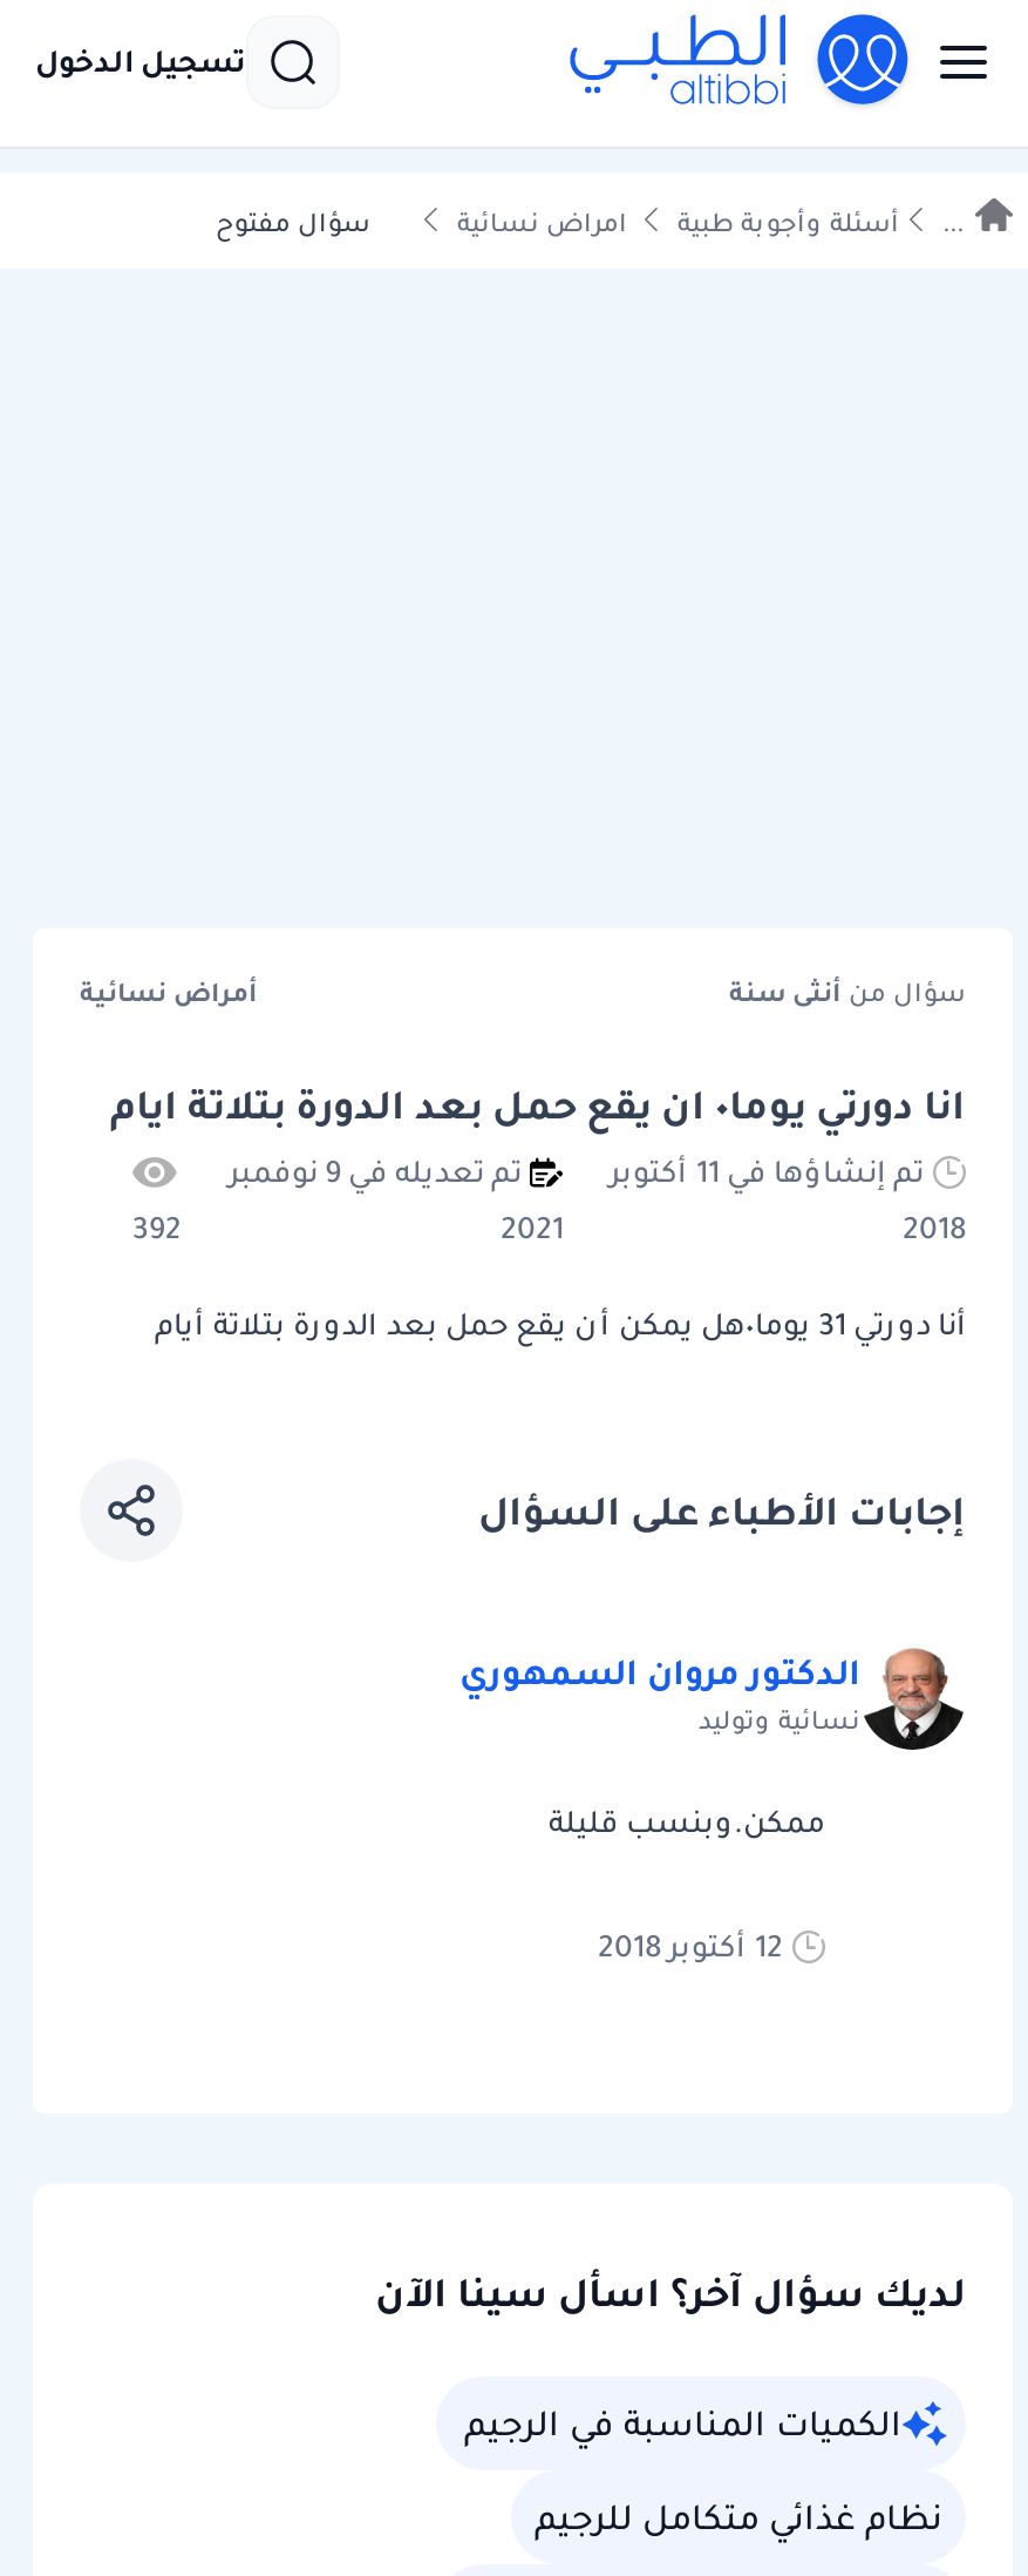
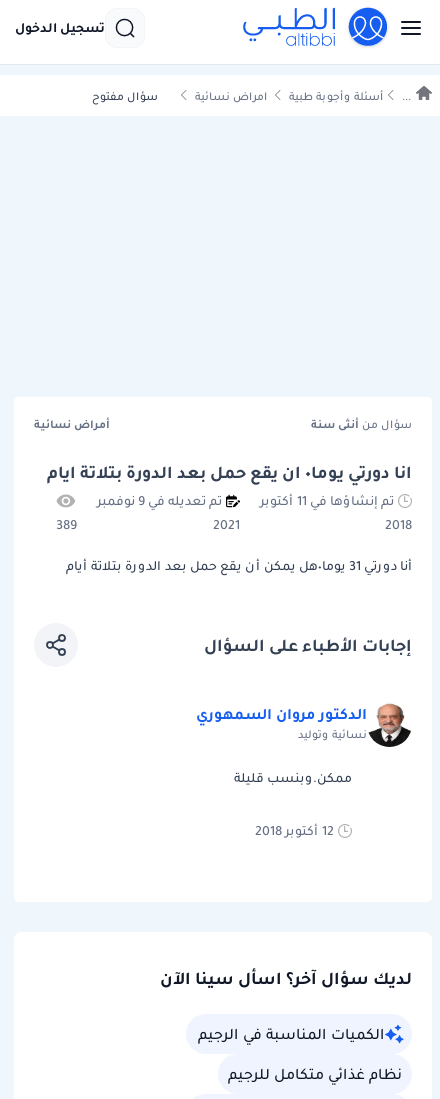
[132,1205,181,1250] 392 -> [56,515,77,534] 389

